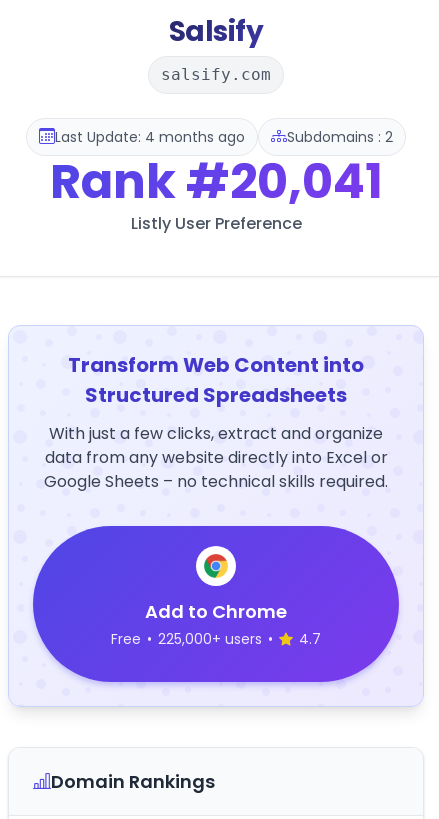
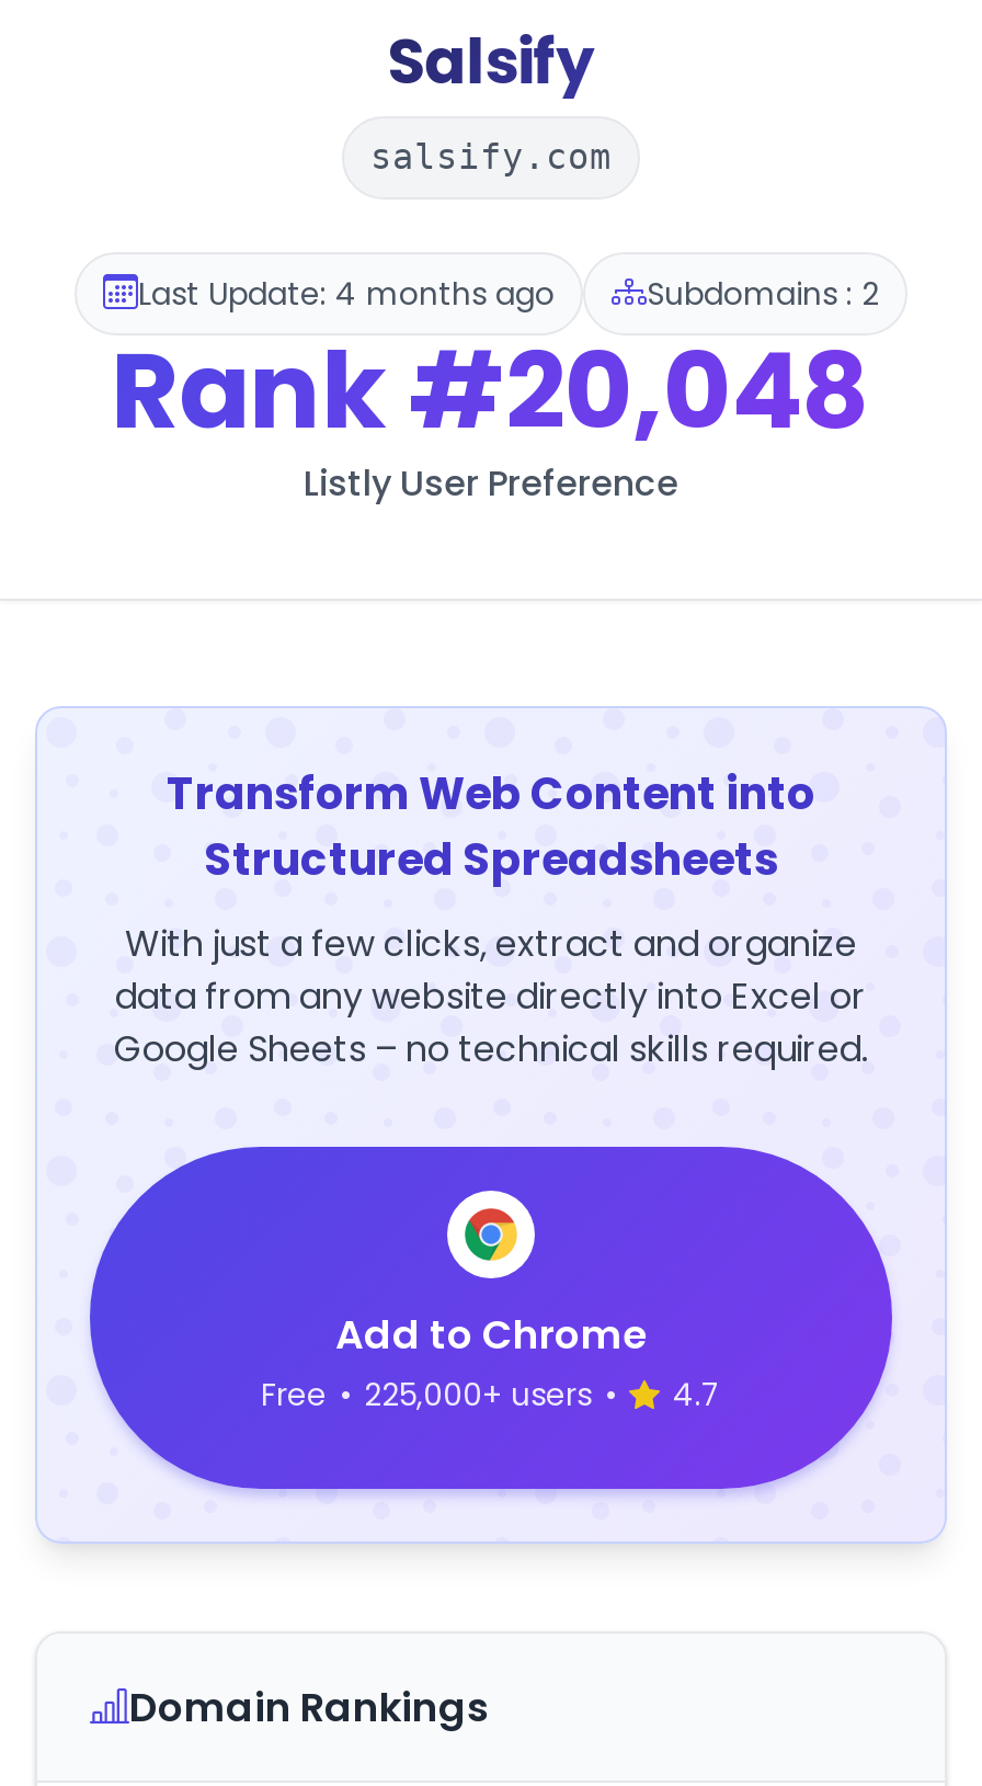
[49,148,382,215] Rank #20,041 -> [111,318,871,465] Rank #20,048

